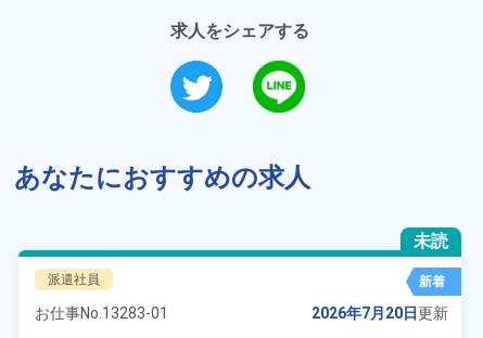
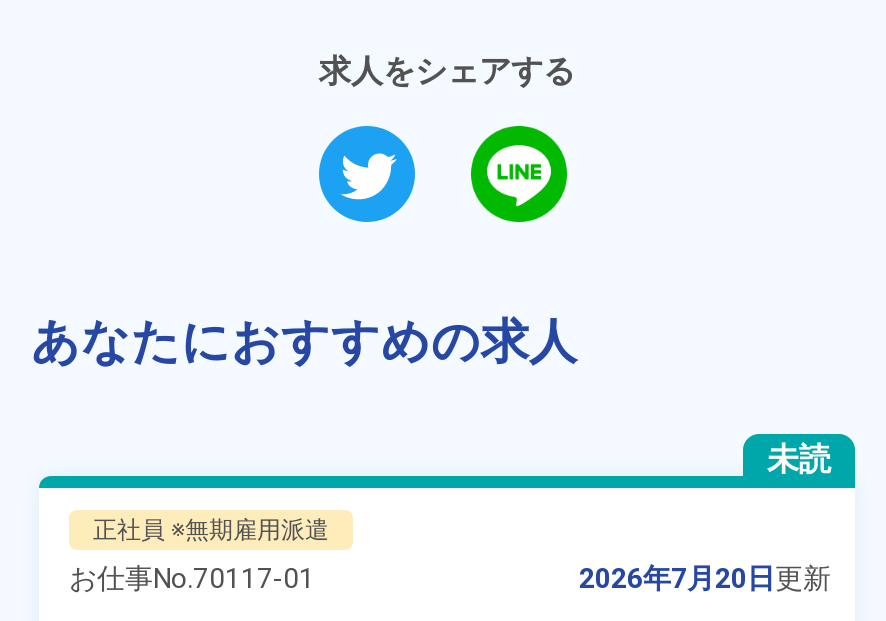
[48,272,445,289] 派遣社員 | 新着 -> [93,516,329,544] 正社員 ※無期雇用派遣
[35,304,168,322] お仕事No.13283-01 -> [69,562,315,594] お仕事No.70117-01

